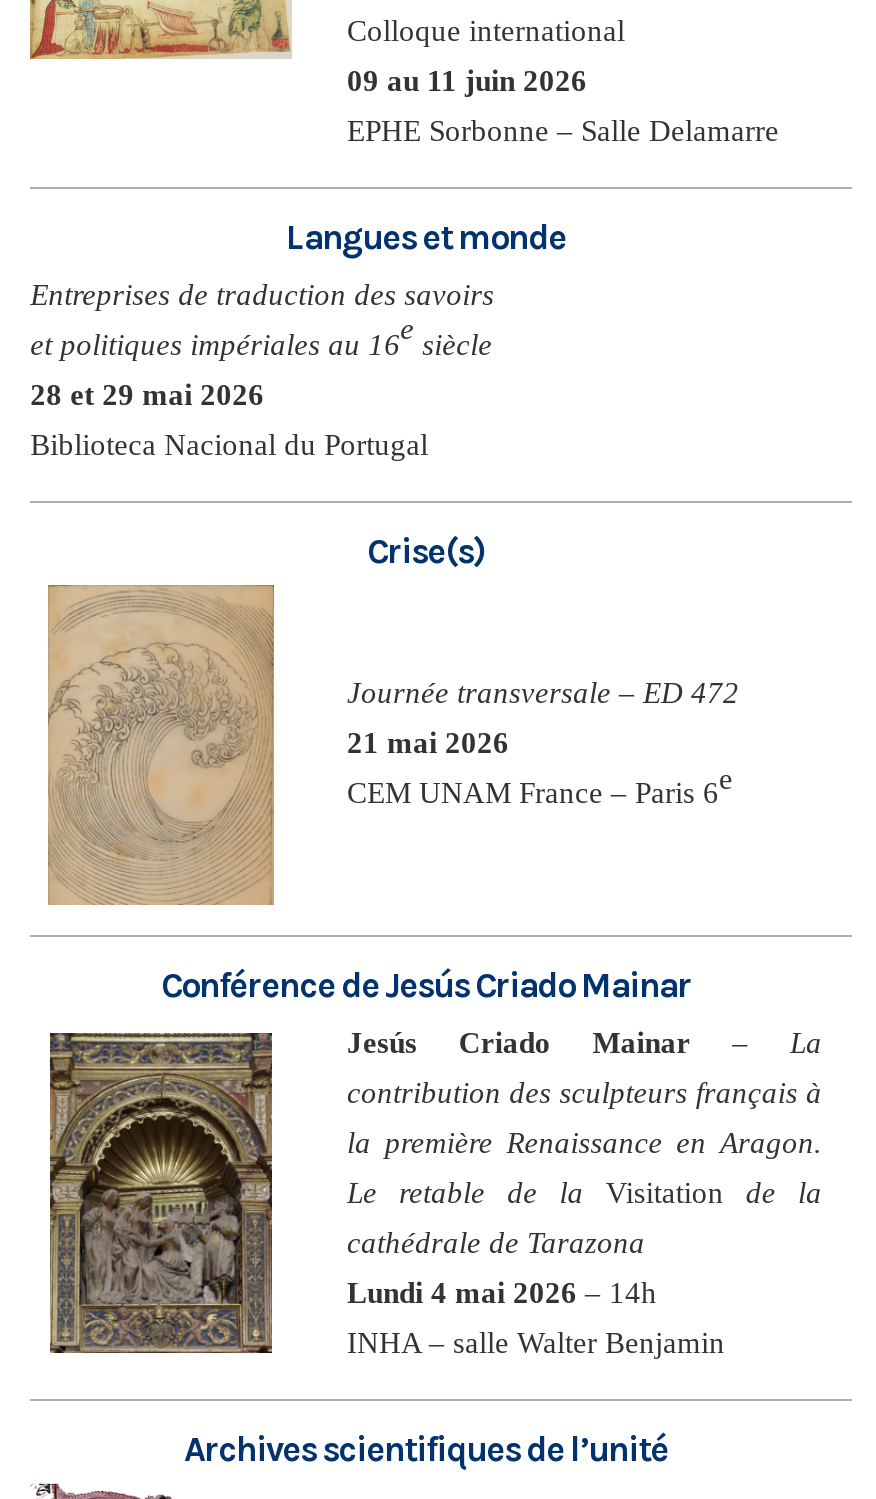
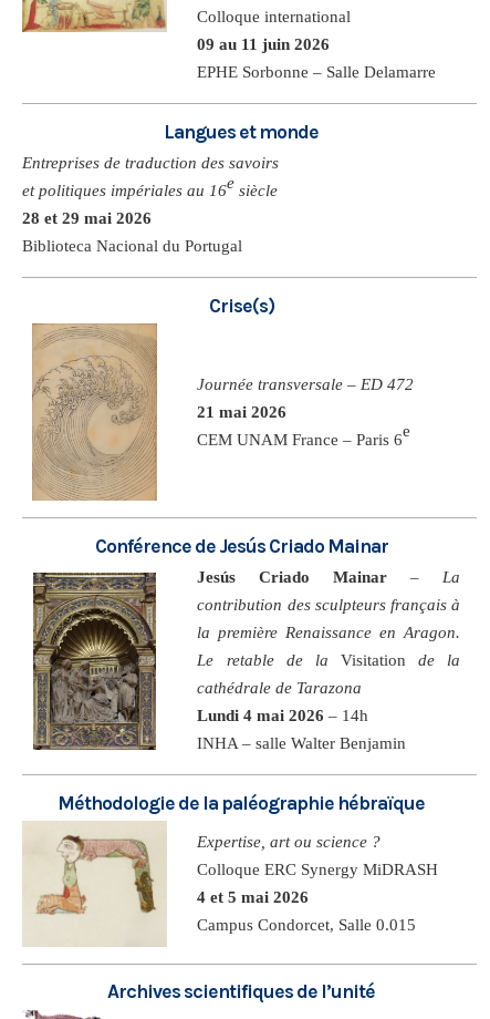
none -> [22,792,438,947] [image] | Méthodologie de la paléographie hébraïque | Expertise, art ou science ? | Colloque ERC Synergy MiDRASH | 4 et 5 mai 2026 | Campus Condorcet, Salle 0.015

